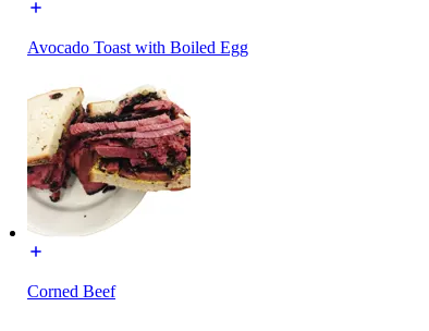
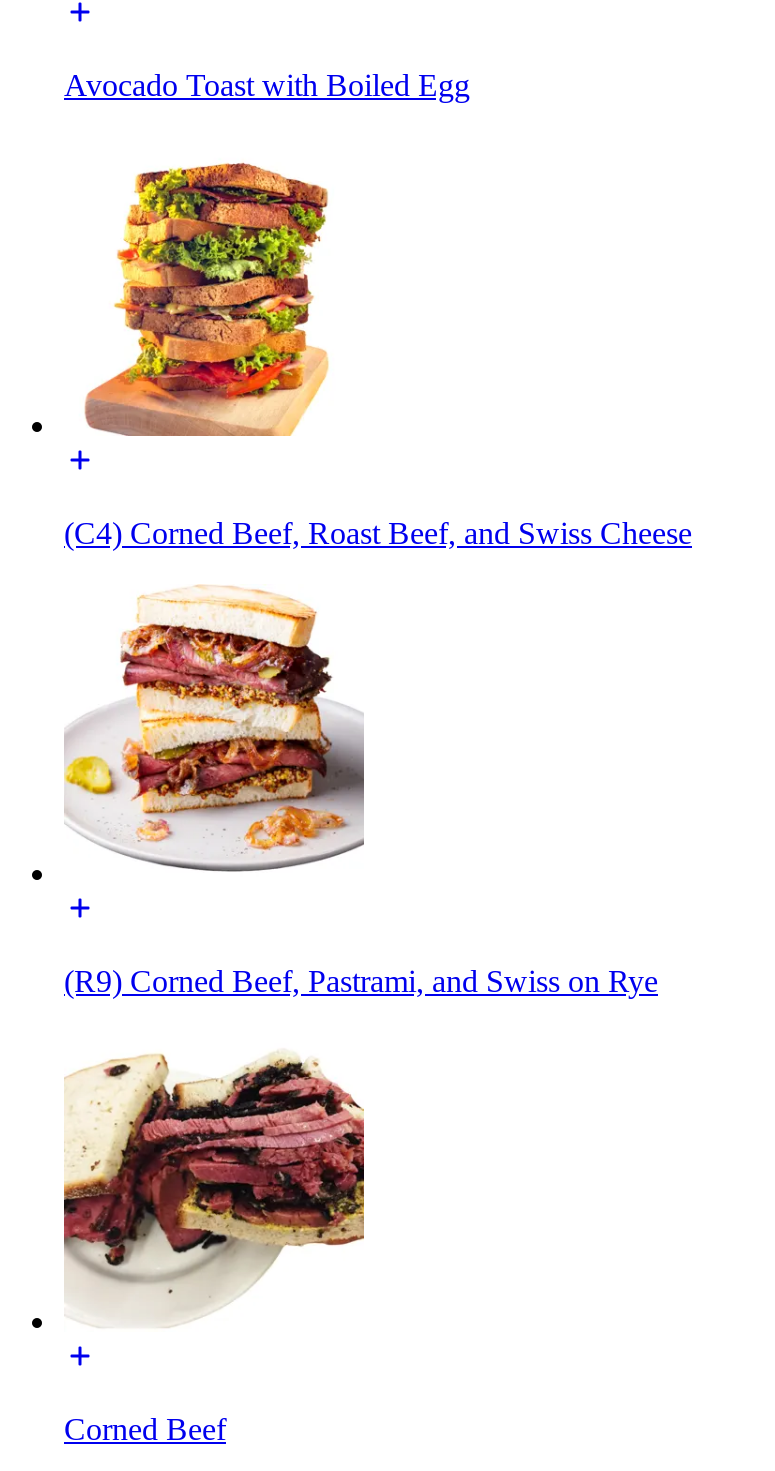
none -> [62,584,366,874] [image]
none -> [64,162,692,551] [image] | (C4) Corned Beef, Roast Beef, and Swiss Cheese
none -> [64,965,658,999] (R9) Corned Beef, Pastrami, and Swiss on Rye

